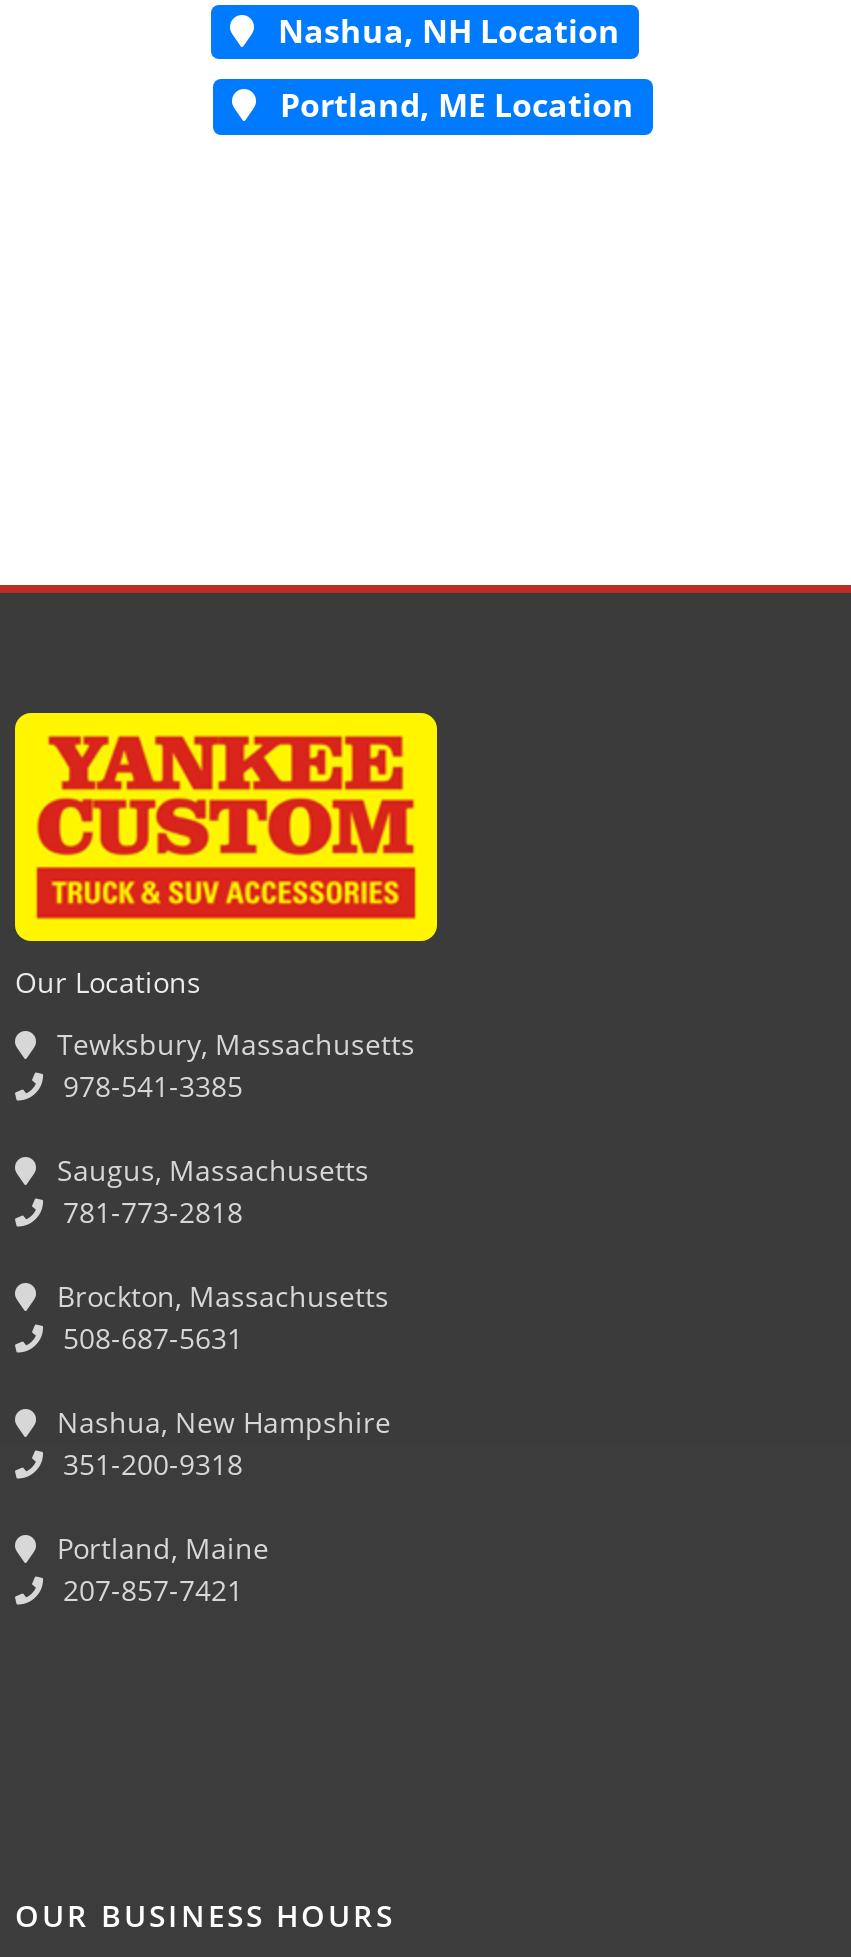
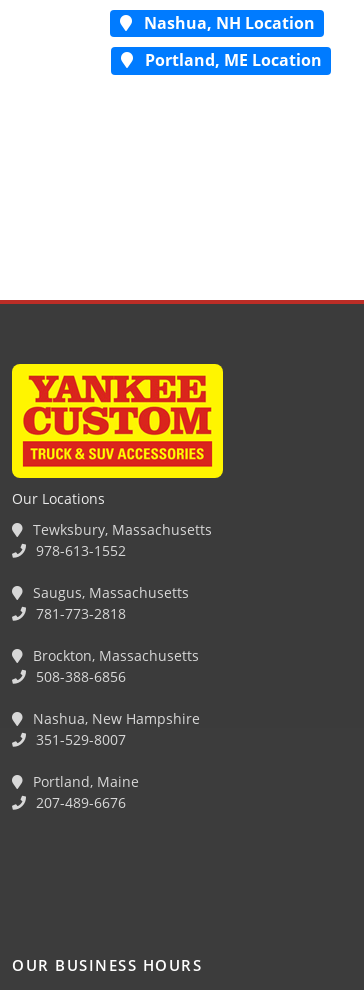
[55,1067,243,1105] 978-541-3385 -> [32,541,126,560] 978-613-1552
[55,1319,243,1357] 508-687-5631 -> [32,667,126,686] 508-388-6856
[55,1445,243,1483] 351-200-9318 -> [32,730,126,749] 351-529-8007
[55,1571,243,1609] 207-857-7421 -> [32,793,126,812] 207-489-6676

